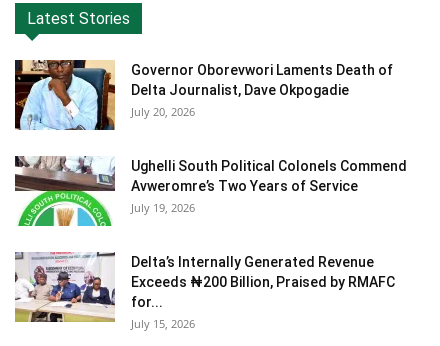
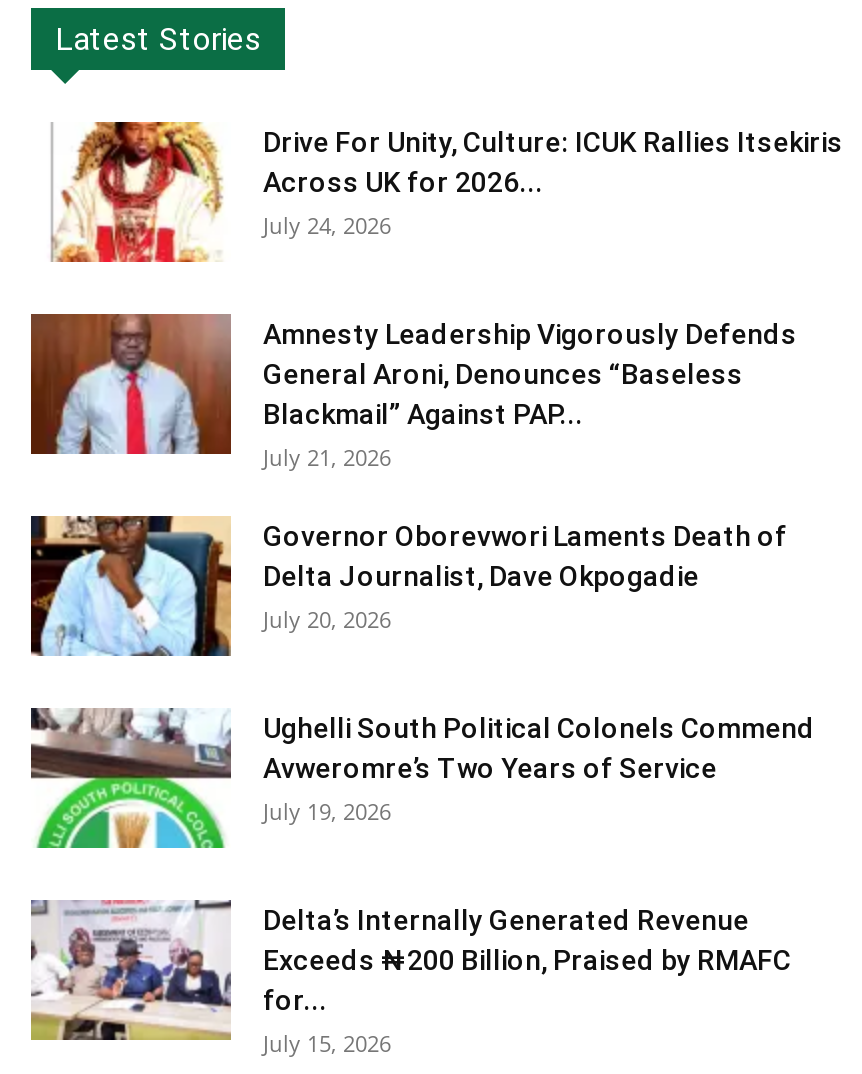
none -> [29,312,233,456] [image]
none -> [49,120,843,471] [image] | Drive For Unity, Culture: ICUK Rallies Itsekiris | Across UK for 2026... | July 24, 2026 | Amnesty Leadership Vigorously Defends | General Aroni, Denounces “Baseless | Blackmail” Against PAP... | July 21, 2026

